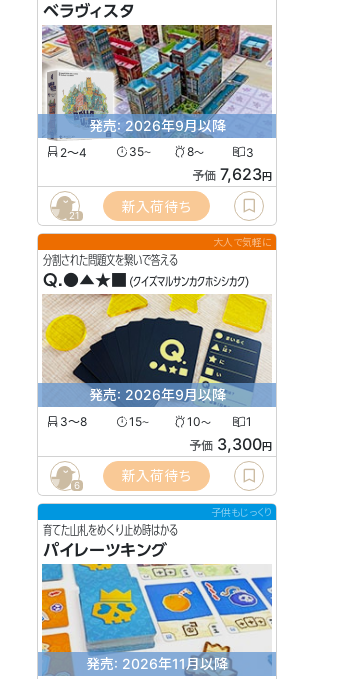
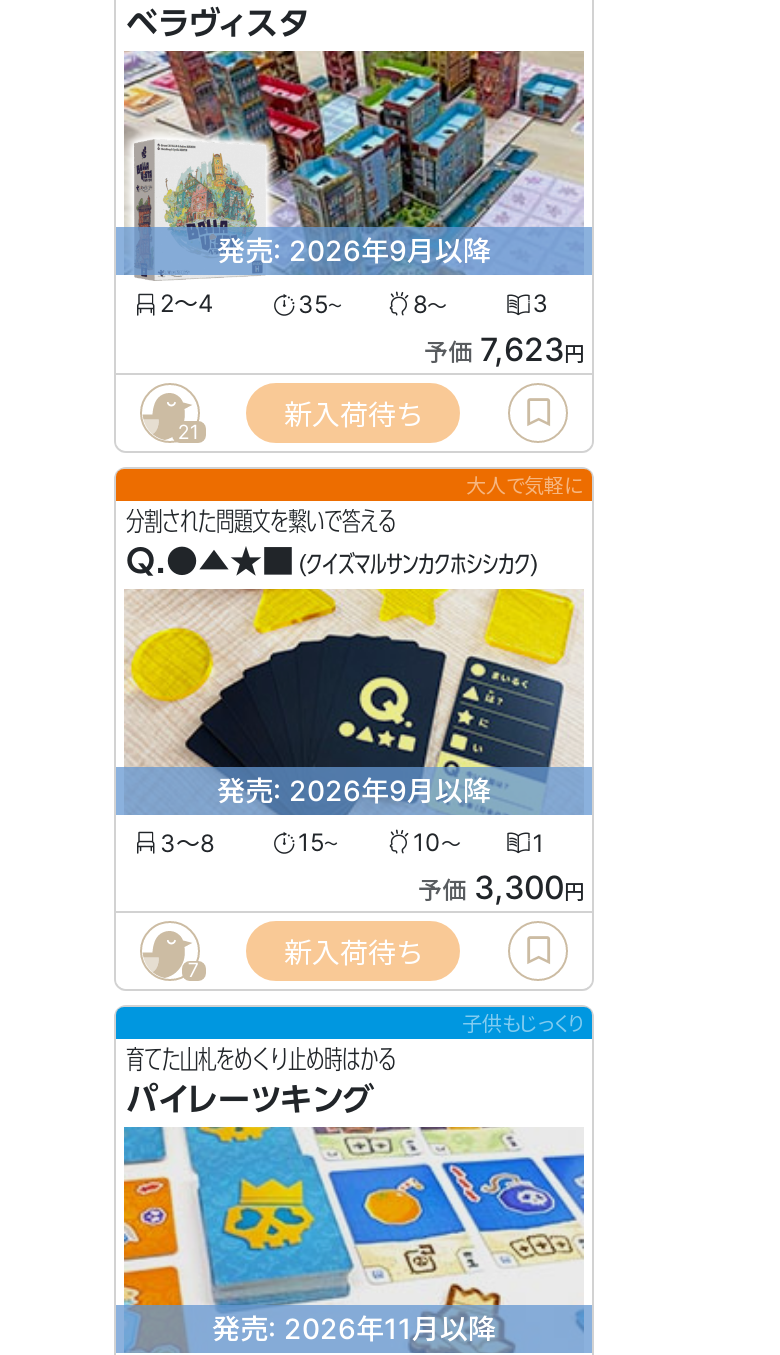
[74,480,80,491] 6 -> [188,960,200,982] 7

